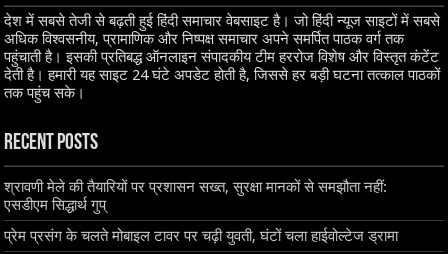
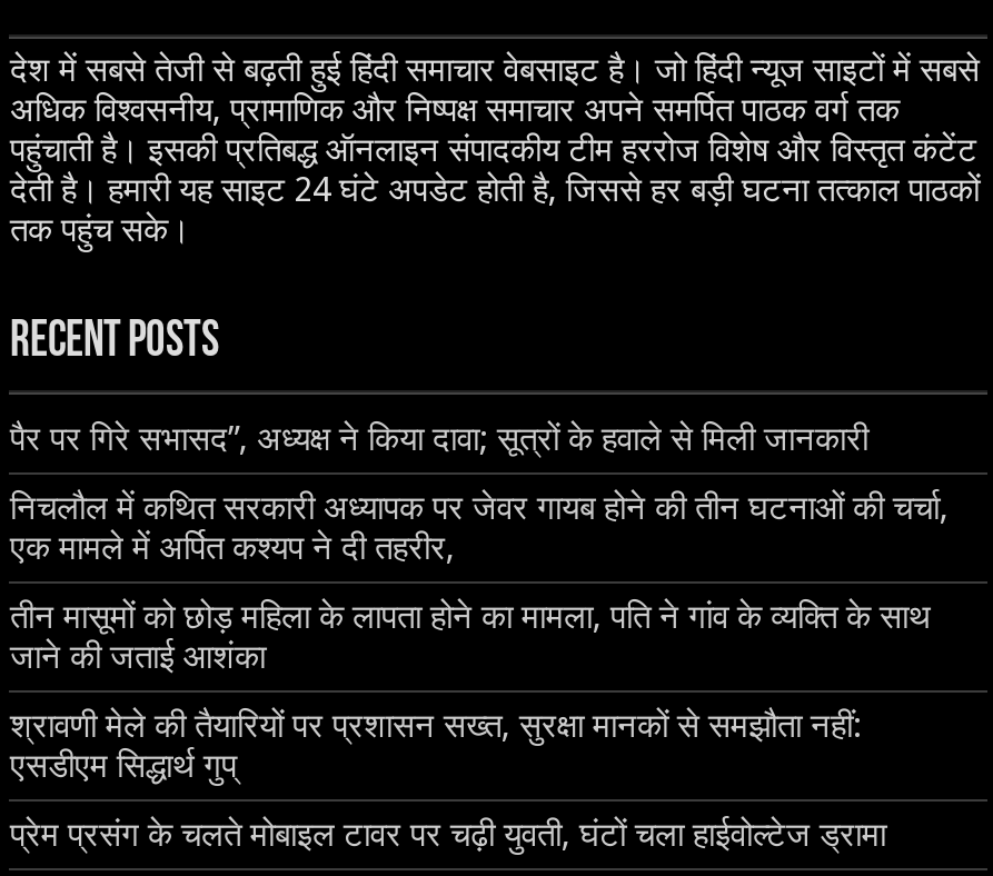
none -> [10,420,949,678] पैर पर गिरे सभासद”, अध्यक्ष ने किया दावा; सूत्रों के हवाले से मिली जानकारी | निचलौल में कथित सरकारी अध्यापक पर जेवर गायब होने की तीन घटनाओं की चर्चा, | एक मामले में अर्पित कश्यप ने दी तहरीर, | तीन मासूमों को छोड़ महिला के लापता होने का मामला, पति ने गांव के व्यक्ति के साथ | जाने की जताई आशंका

